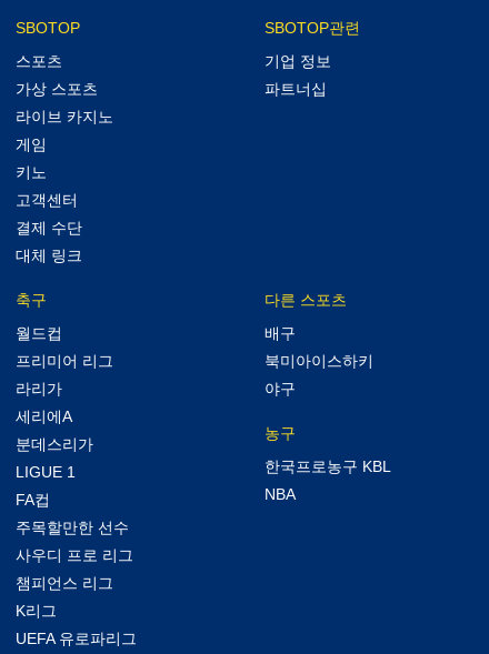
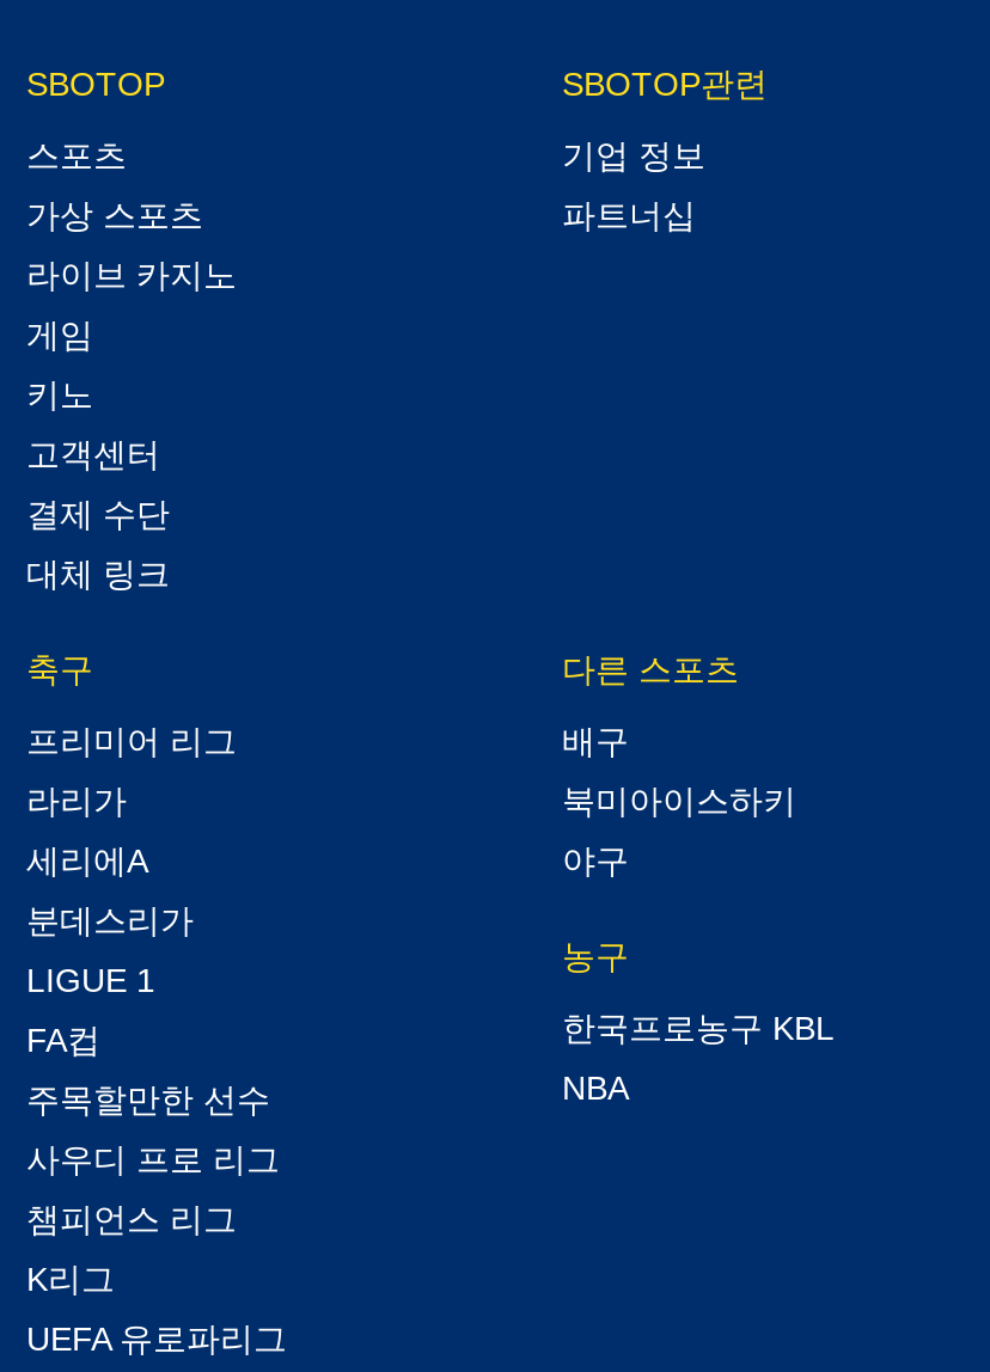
[16,324,62,342] 월드컵 -> none

